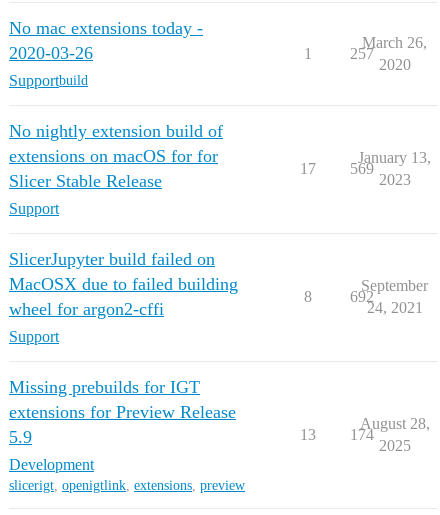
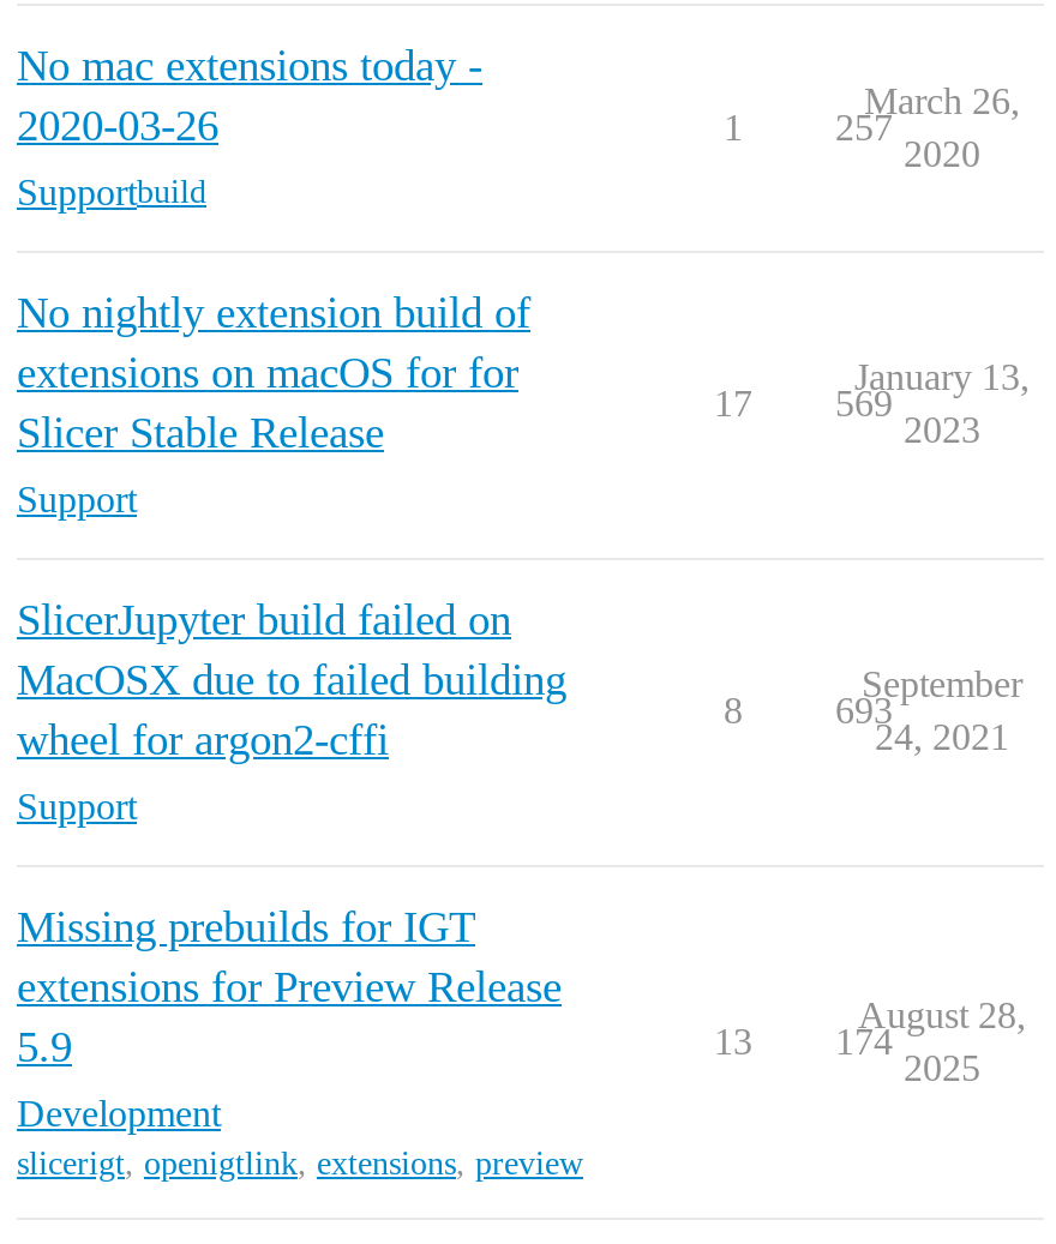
[350,288,374,305] 692 -> [835,690,893,730] 693

